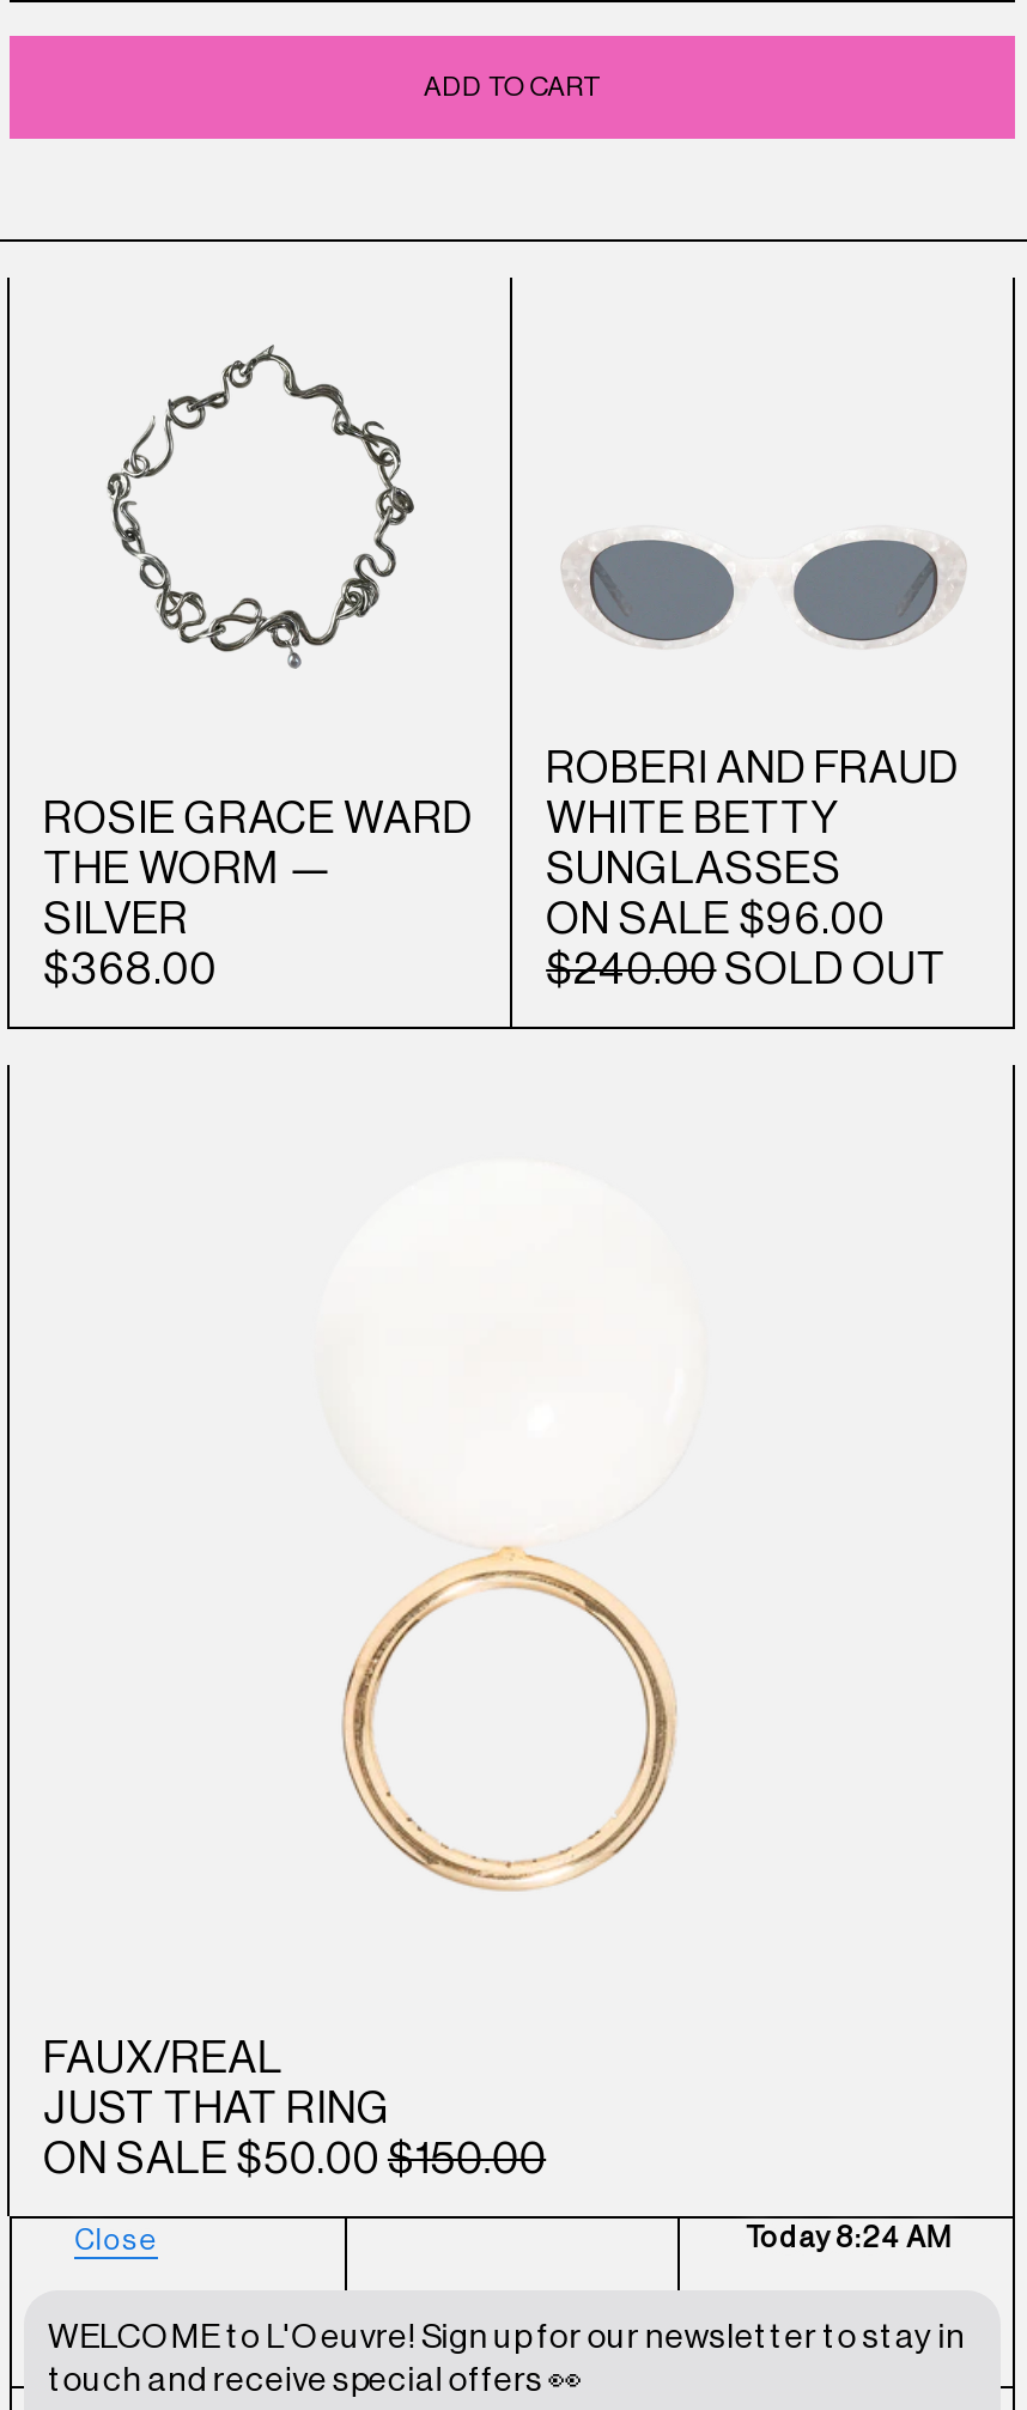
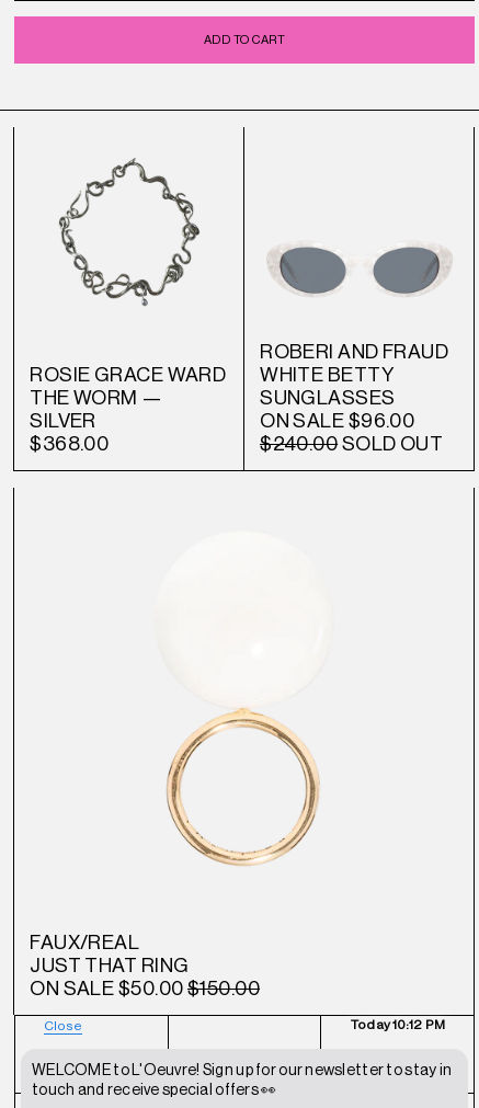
[745,2221,950,2255] Today 8:24 AM -> [351,1017,445,1033] Today 10:12 PM

